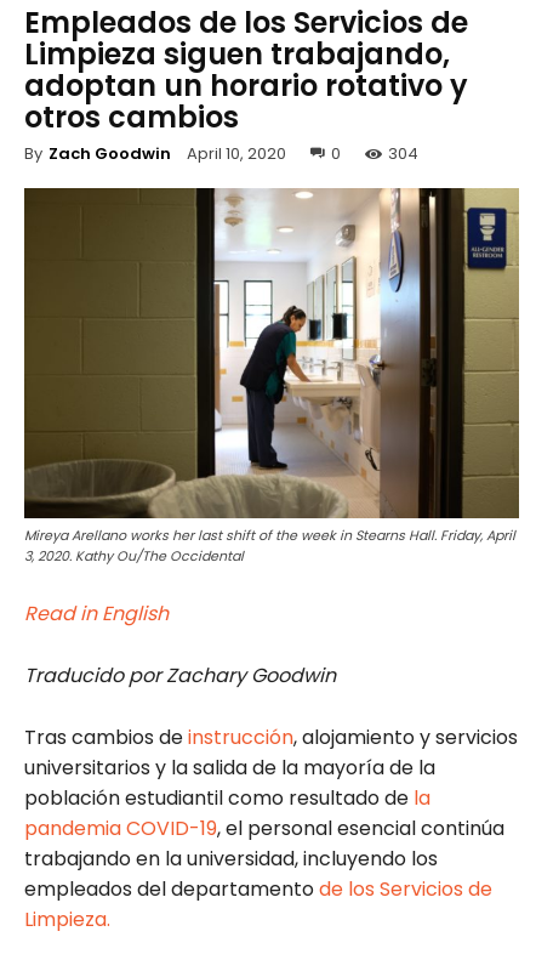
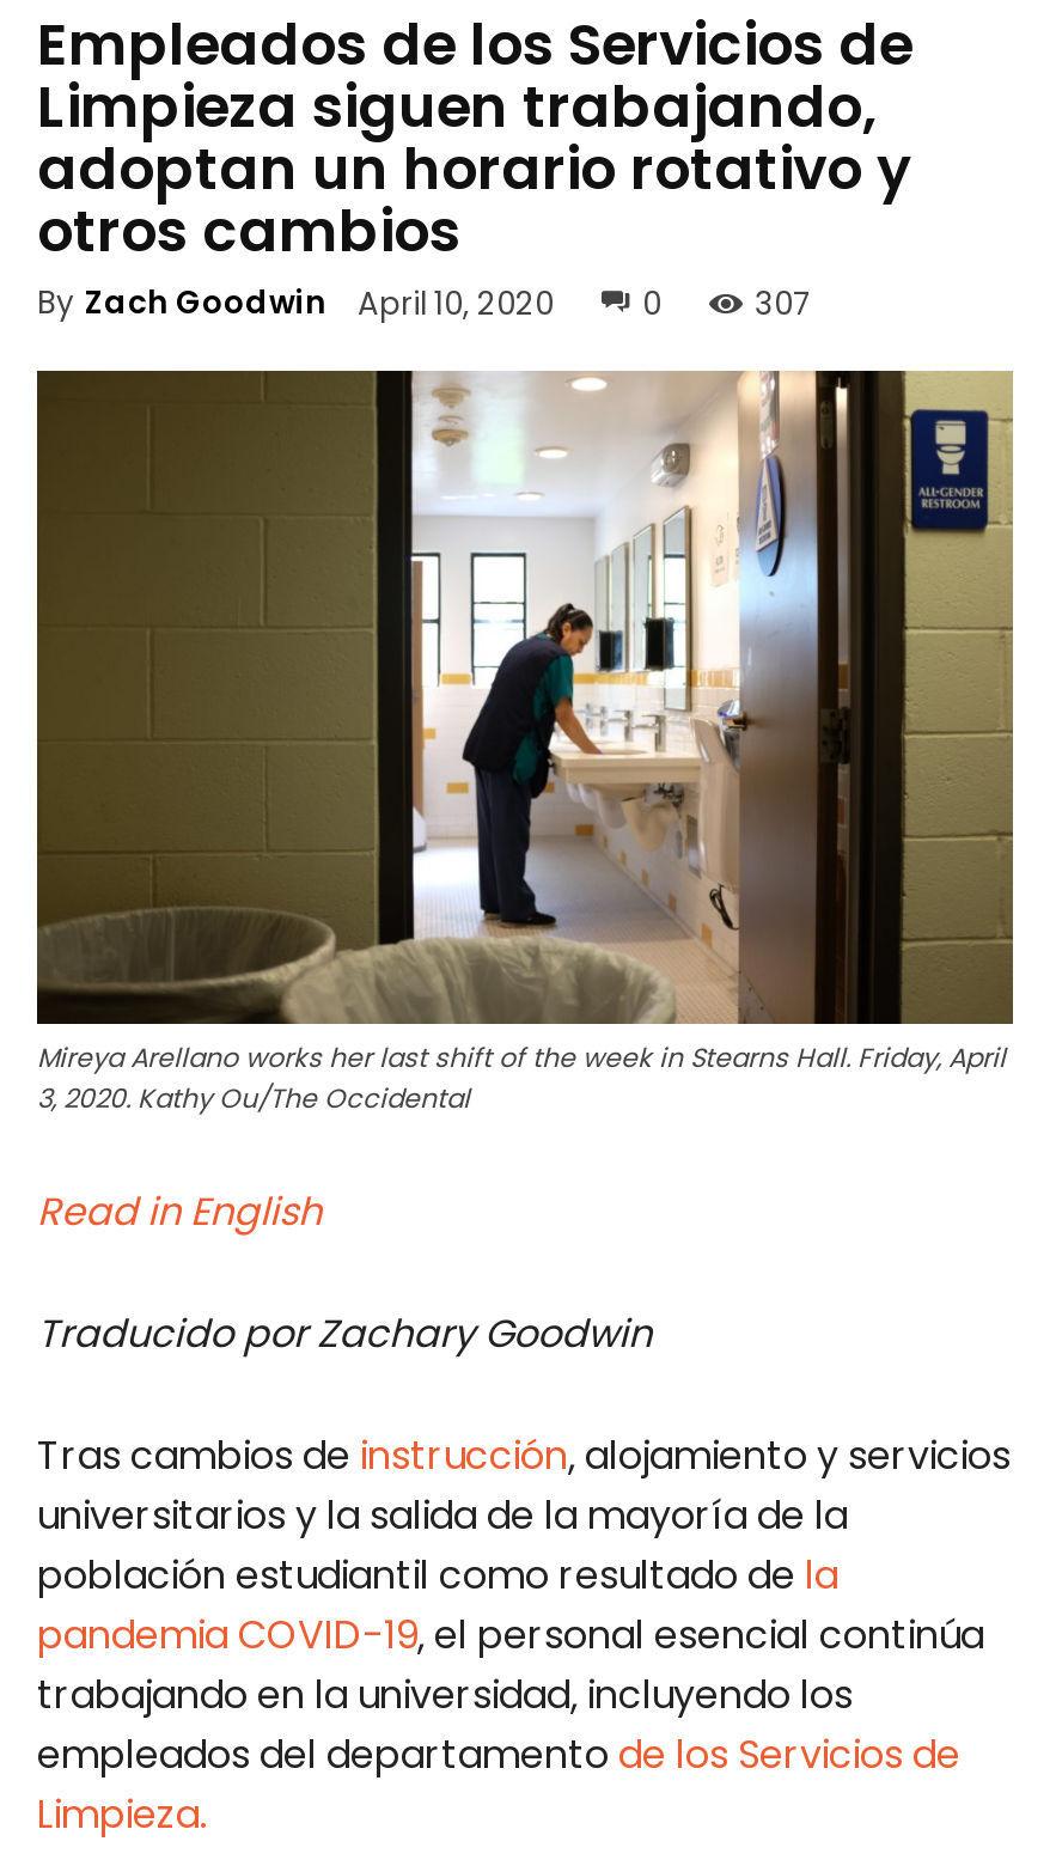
[388,142,418,165] 304 -> [755,280,810,326] 307

